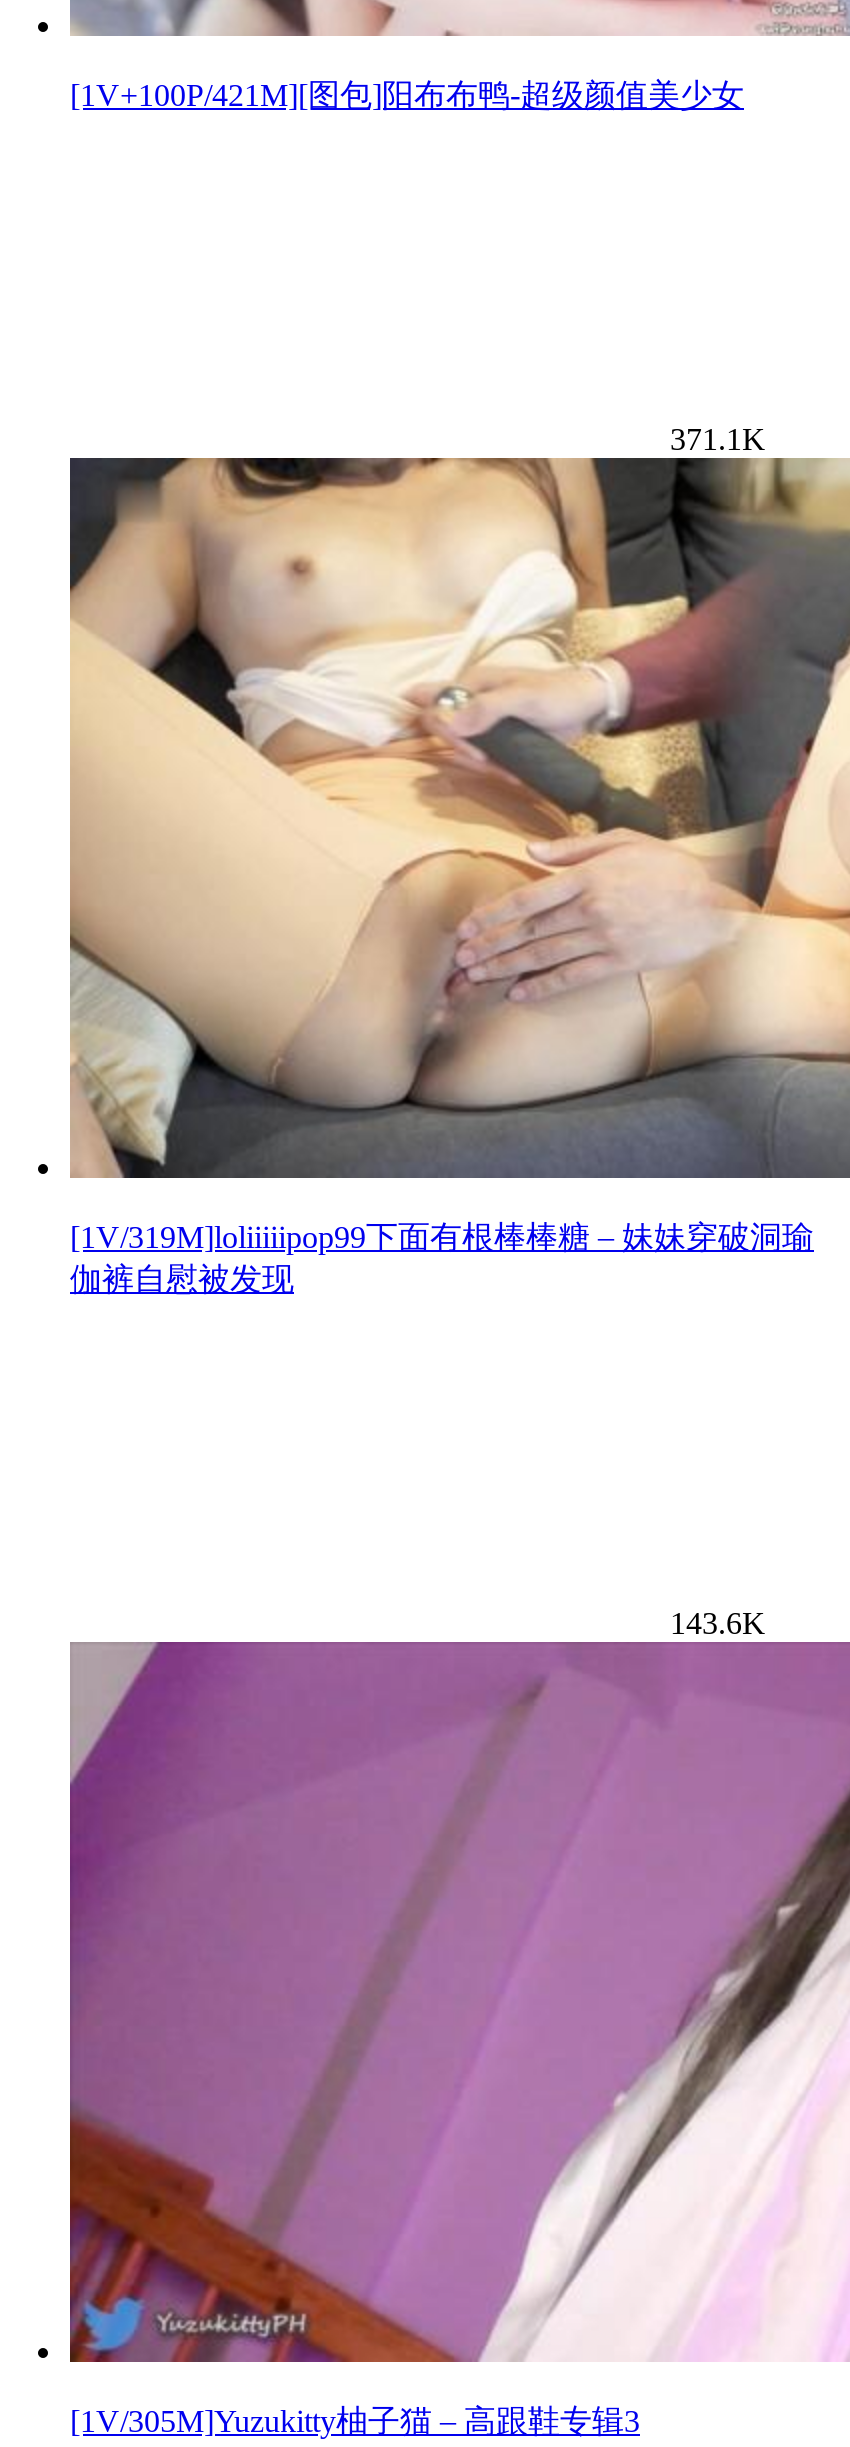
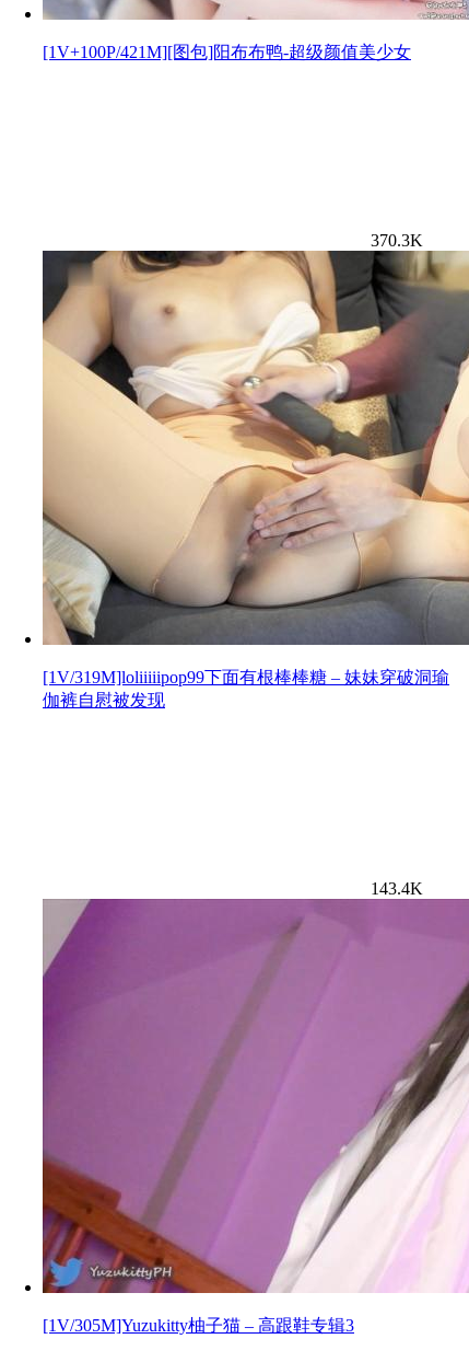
[670,421,766,455] 371.1K -> [371,230,423,249] 370.3K
[670,1605,766,1639] 143.6K -> [371,879,423,897] 143.4K

